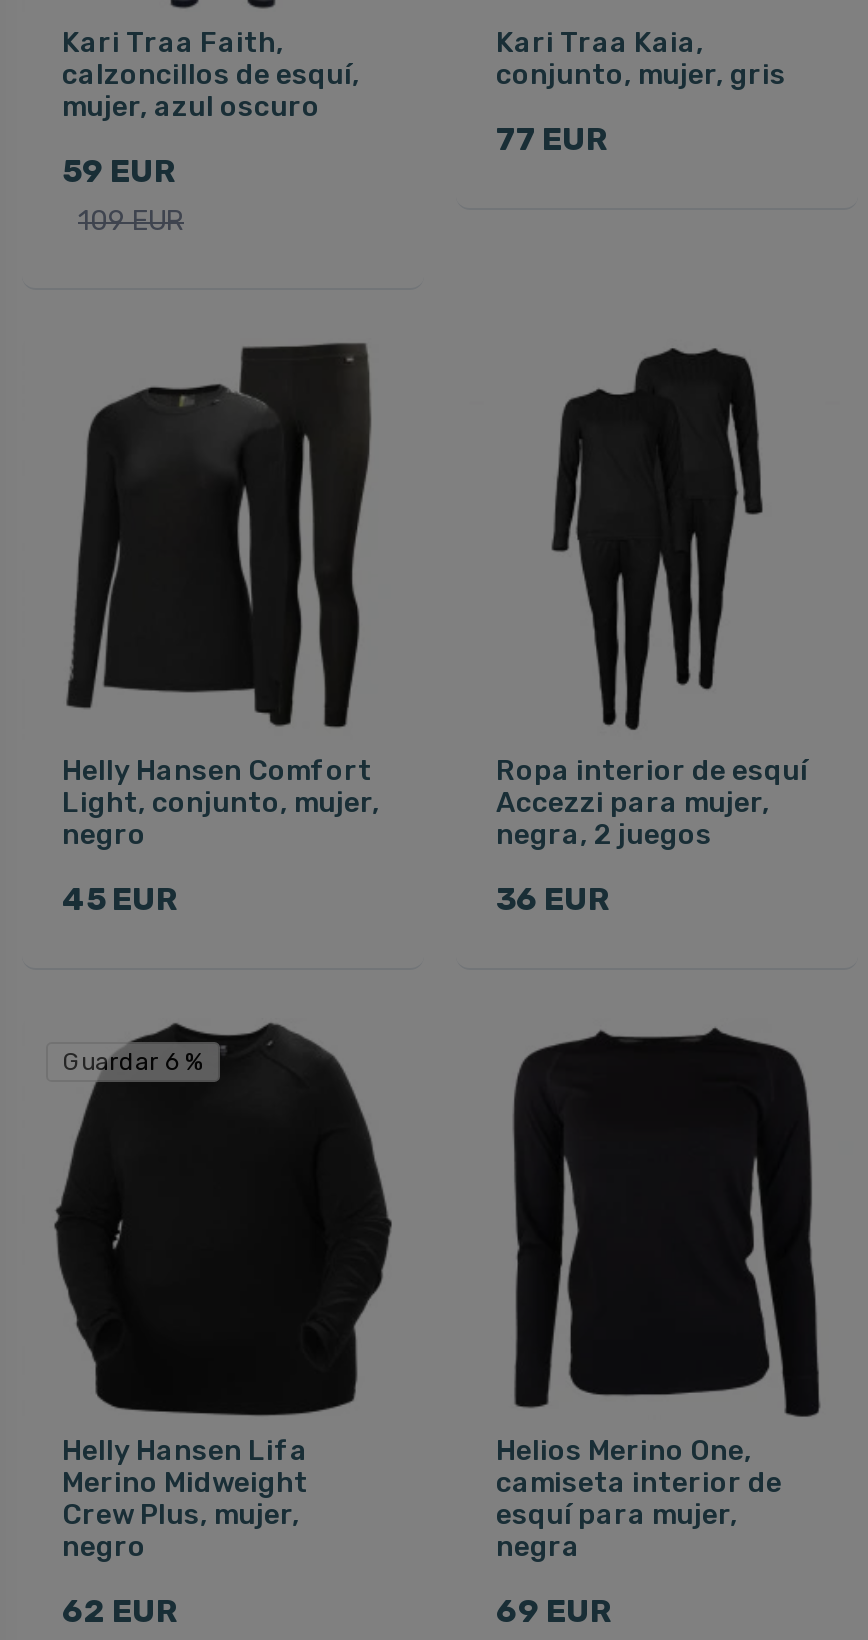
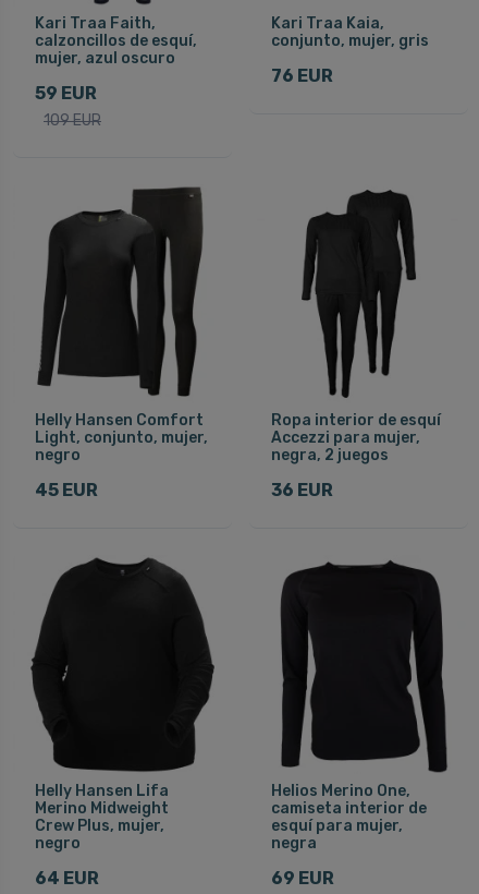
[496,119,608,157] 77 EUR -> [271,65,333,86] 76 EUR
[63,1047,203,1075] Guardar 6 % -> none
[62,1591,178,1629] 62 EUR -> [35,868,99,888] 64 EUR

